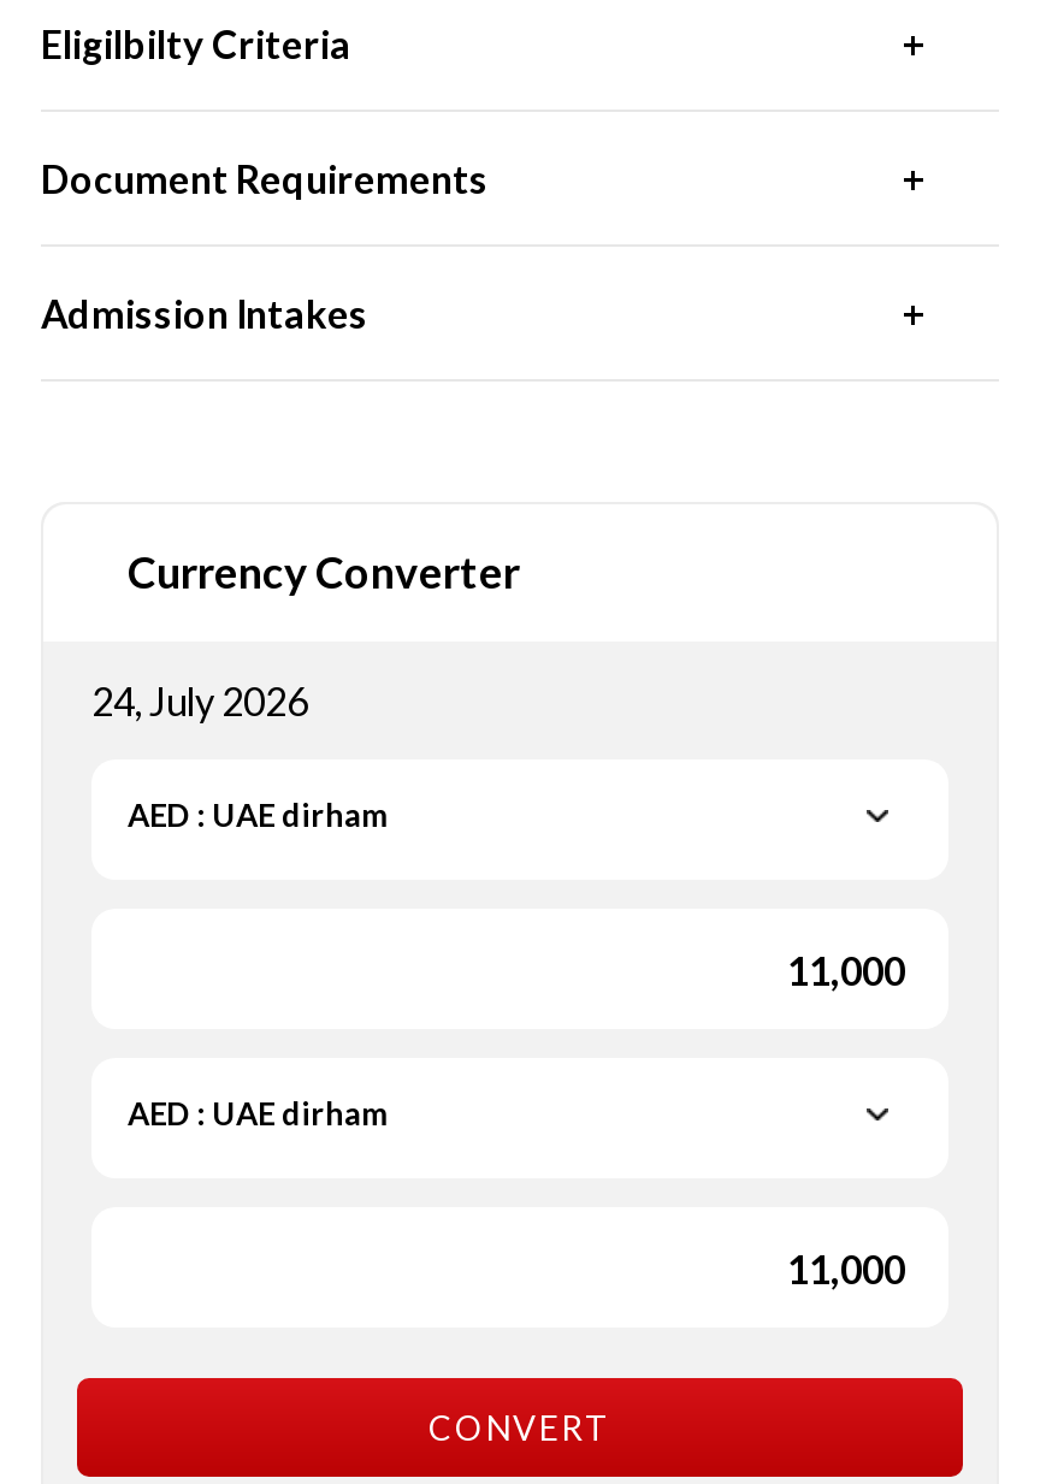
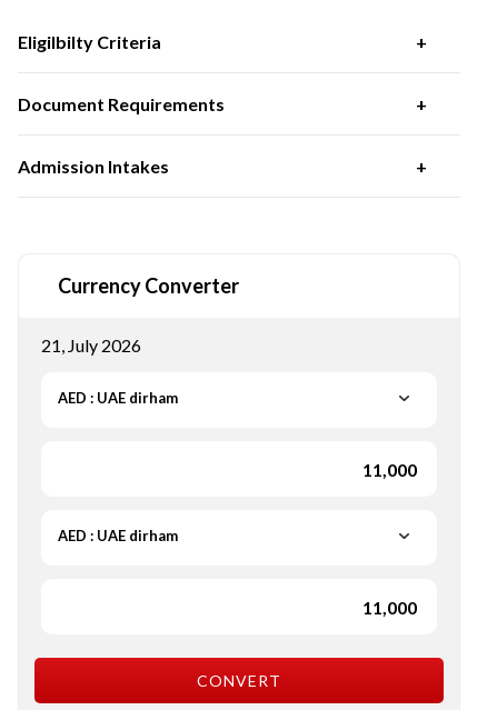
[91,678,308,724] 24, July 2026 -> [41,335,141,356] 21, July 2026

